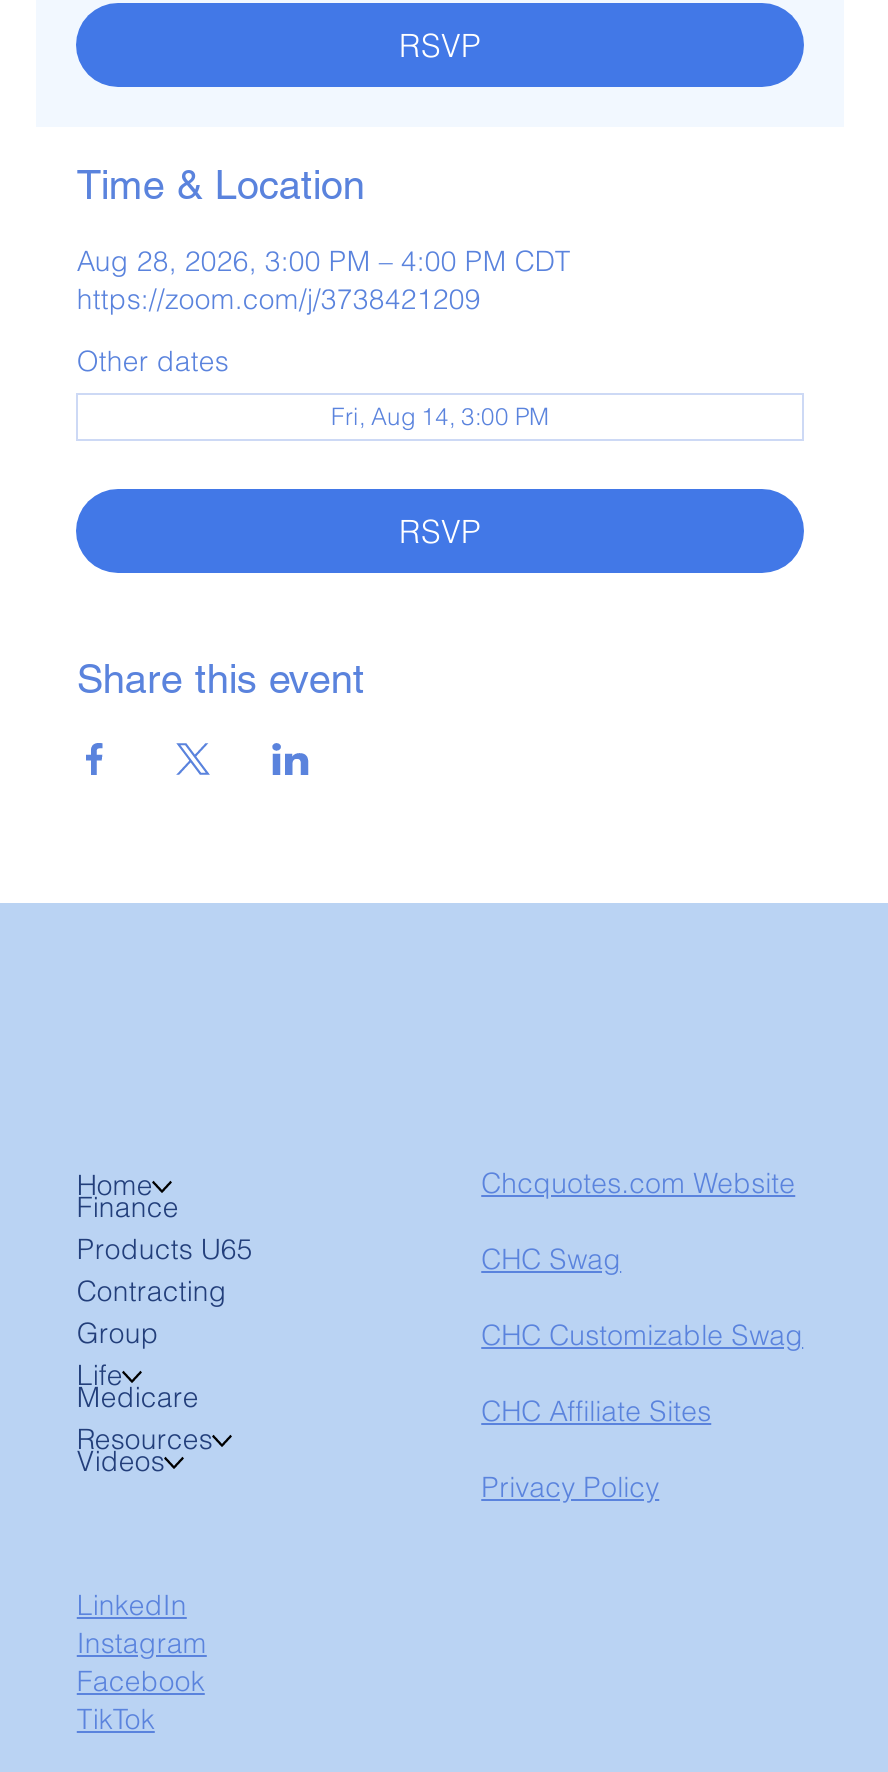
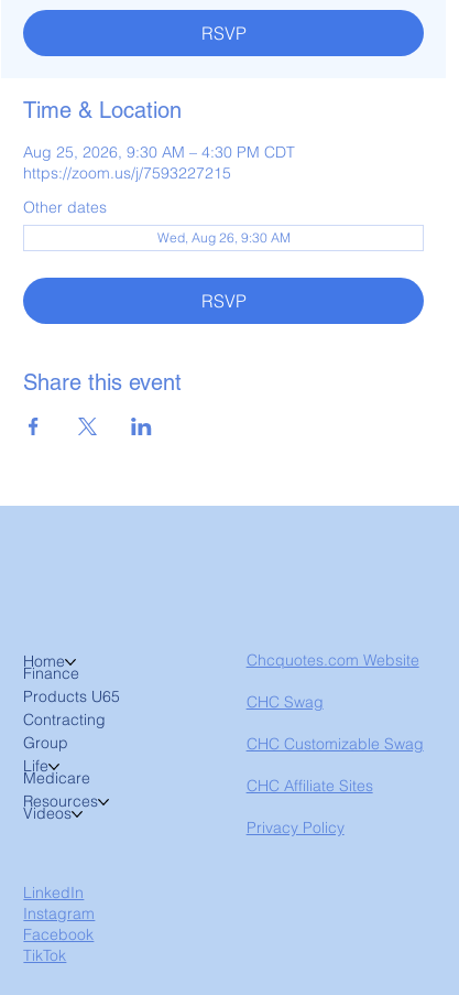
[77,243,571,317] Aug 28, 2026, 3:00 PM – 4:00 PM CDT | https://zoom.com/j/3738421209 -> [24,142,295,183] Aug 25, 2026, 9:30 AM – 4:30 PM CDT | https://zoom.us/j/7593227215
[331,401,549,431] Fri, Aug 14, 3:00 PM -> [157,229,290,246] Wed, Aug 26, 9:30 AM

